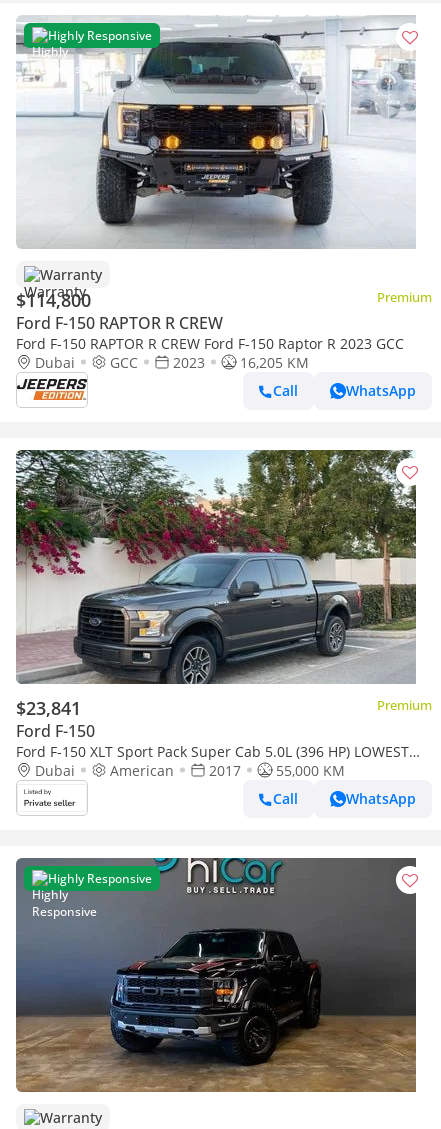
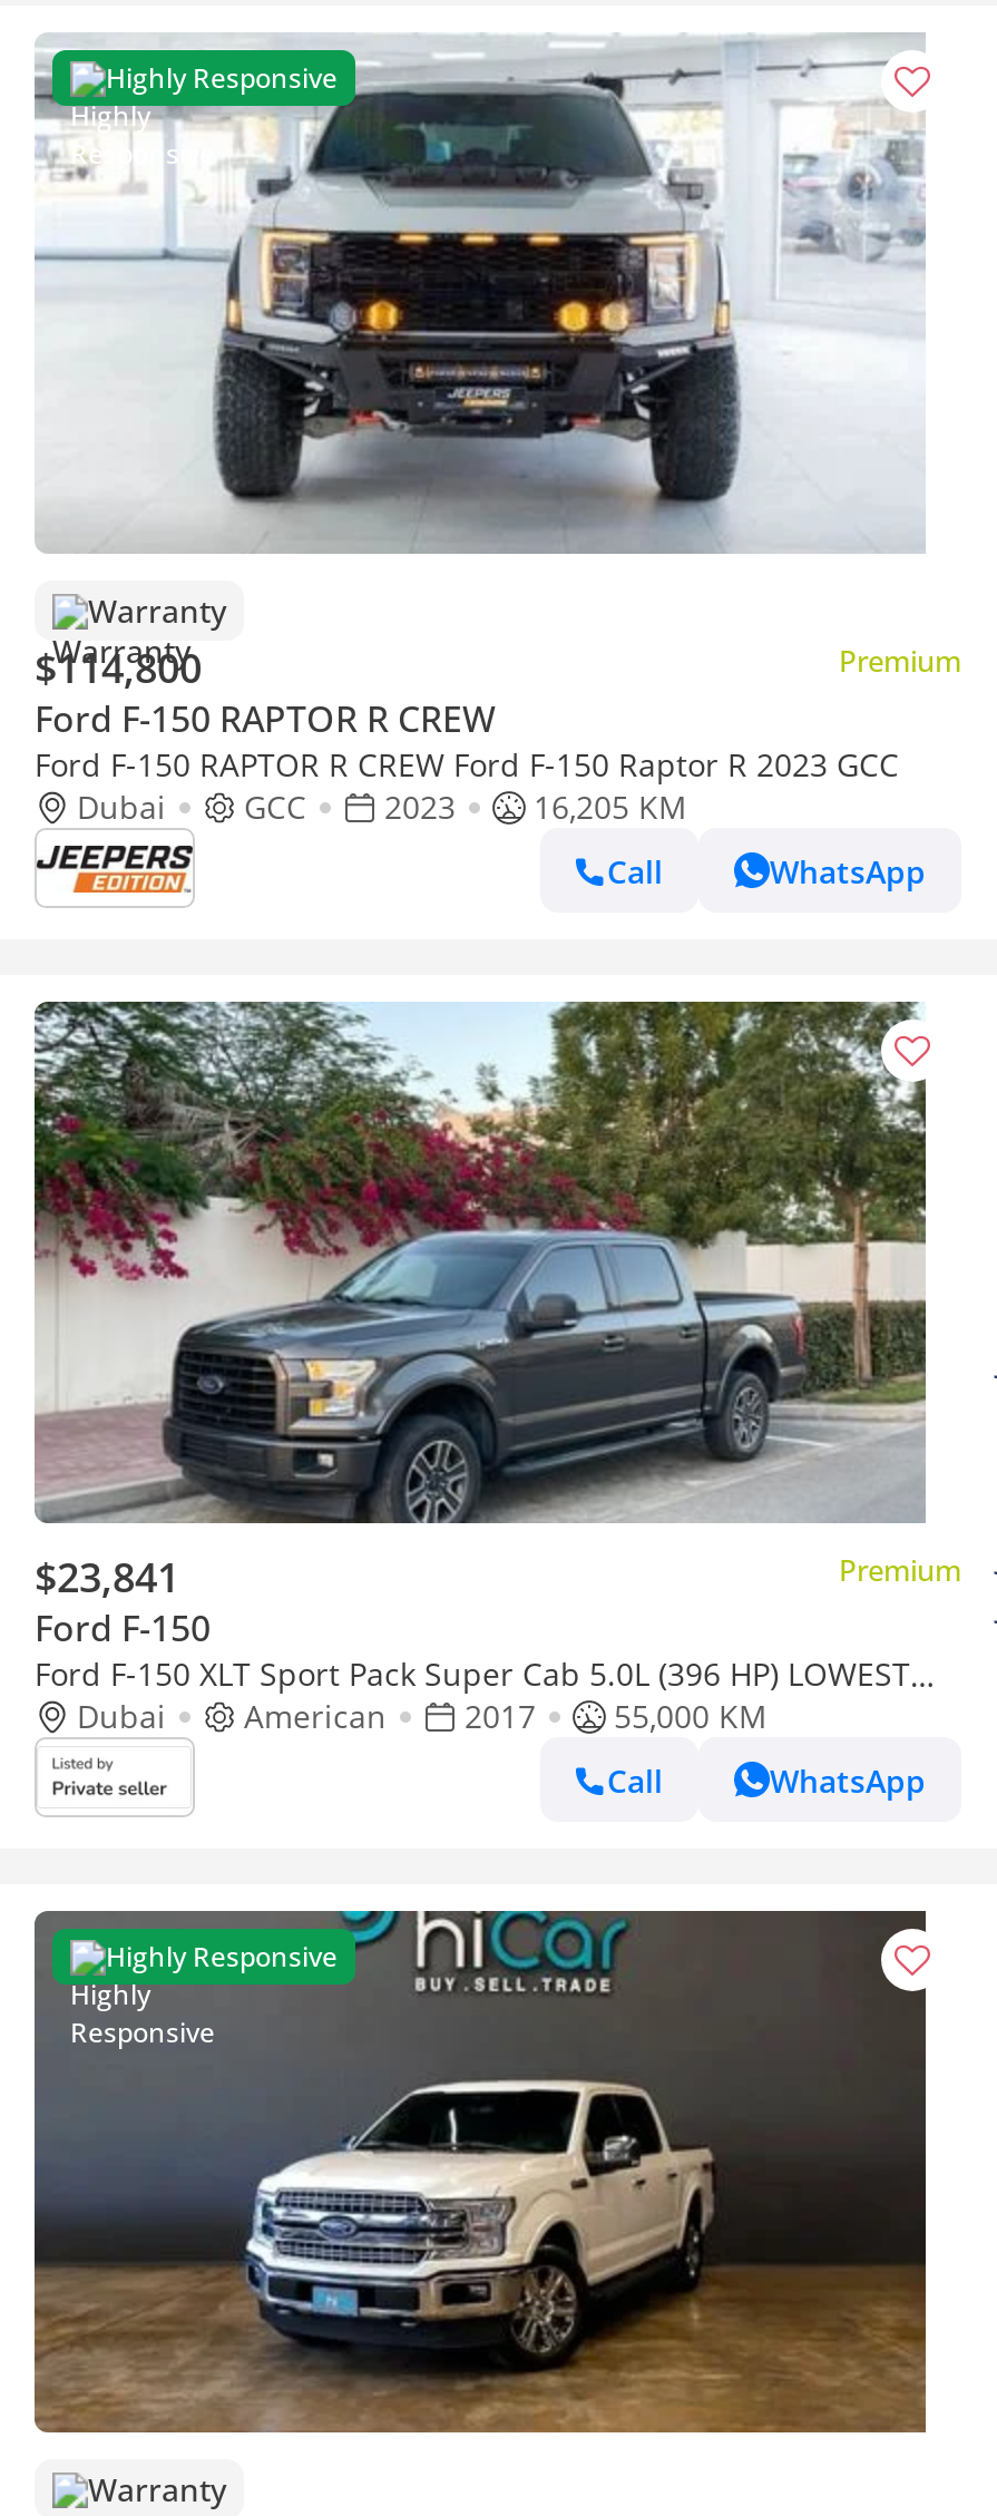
[16,857,416,1092] [image] -> [37,1910,923,2434] [image]

